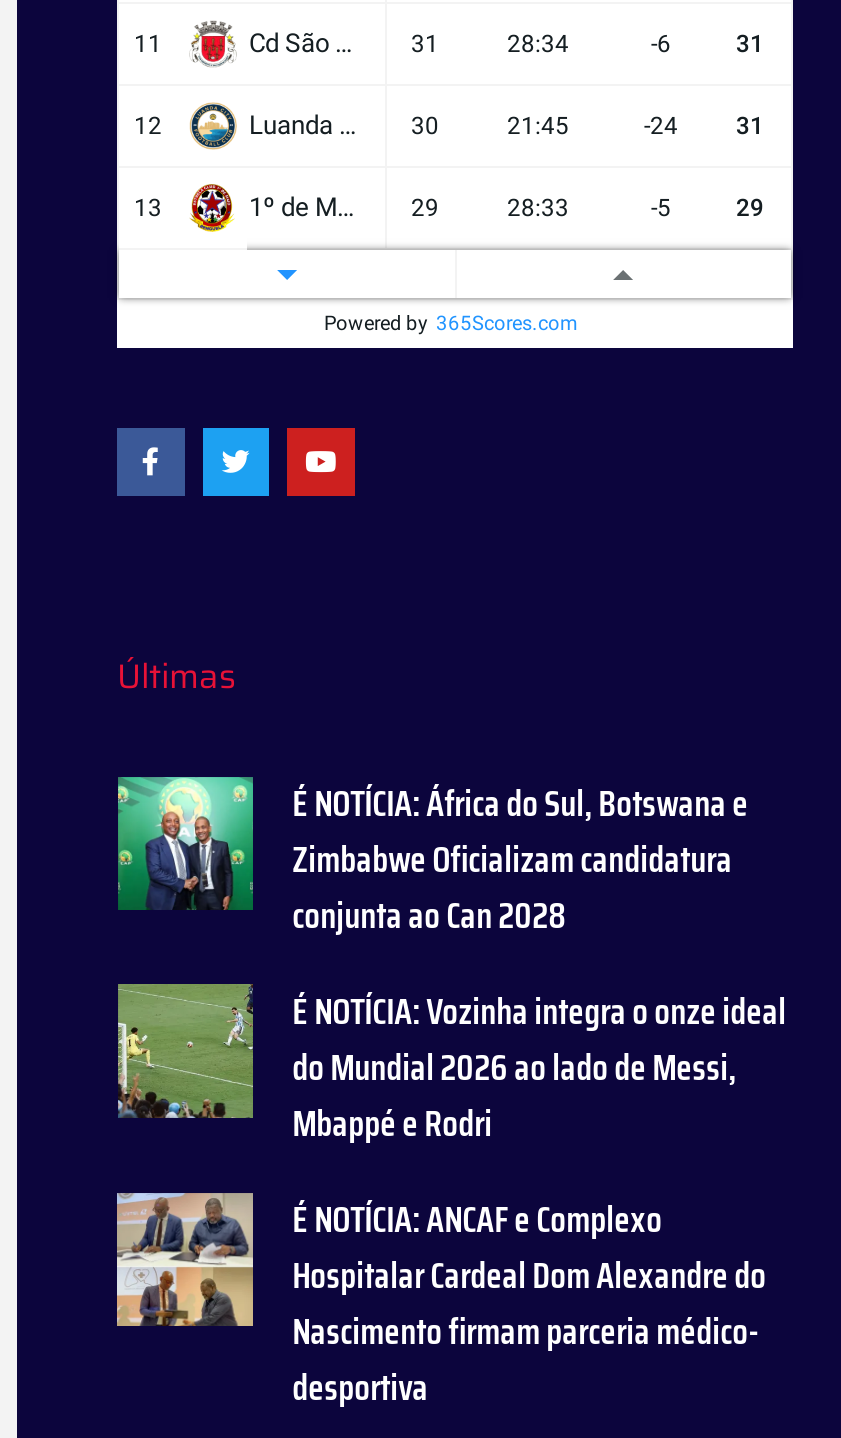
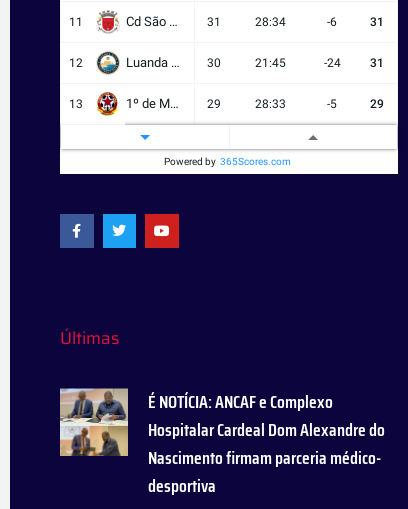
[117,776,786,1152] [image] | É NOTÍCIA: África do Sul, Botswana e | Zimbabwe Oficializam candidatura | conjunta ao Can 2028 | É NOTÍCIA: Vozinha integra o onze ideal | do Mundial 2026 ao lado de Messi, | Mbappé e Rodri -> none
[115,982,255,1120] [image] -> none

